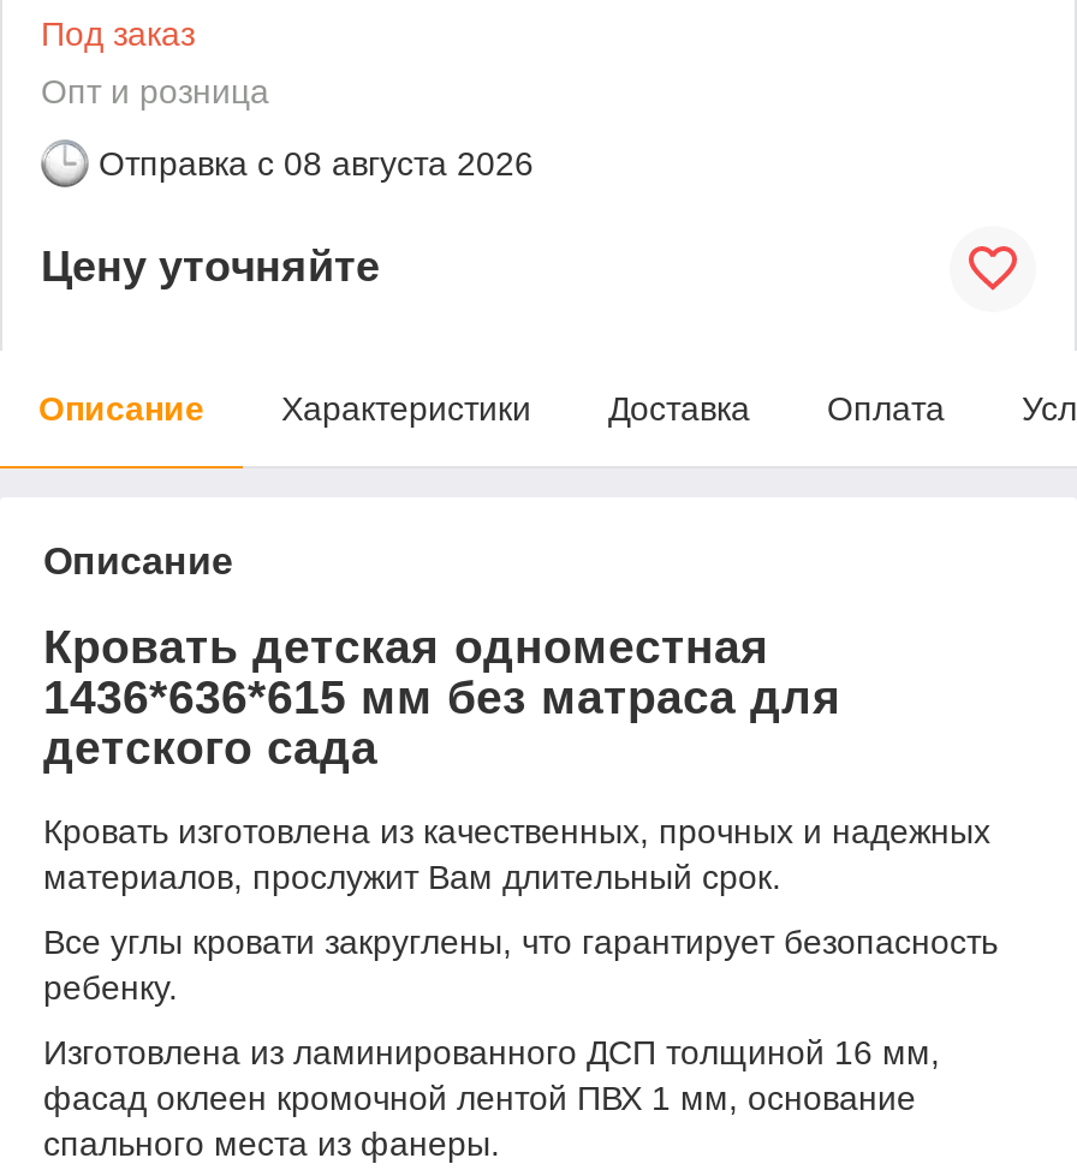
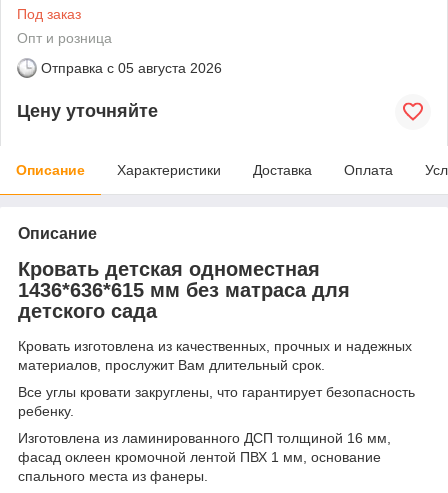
[99,144,534,182] Отправка с 08 августа 2026 -> [41,60,222,76] Отправка с 05 августа 2026

